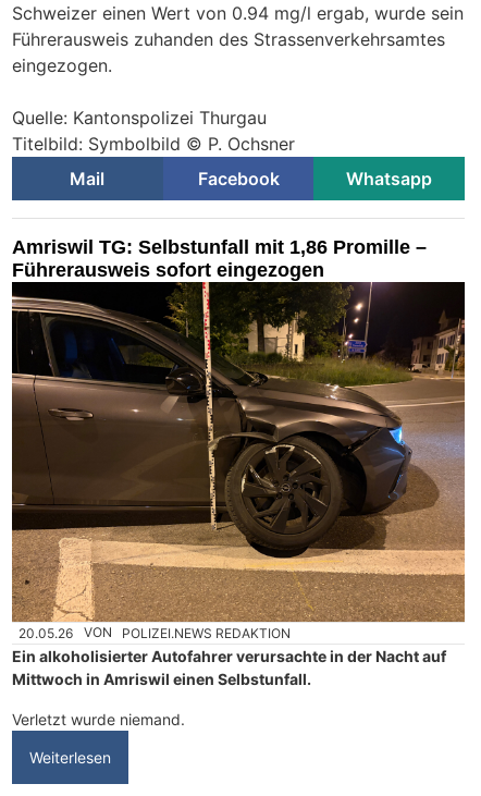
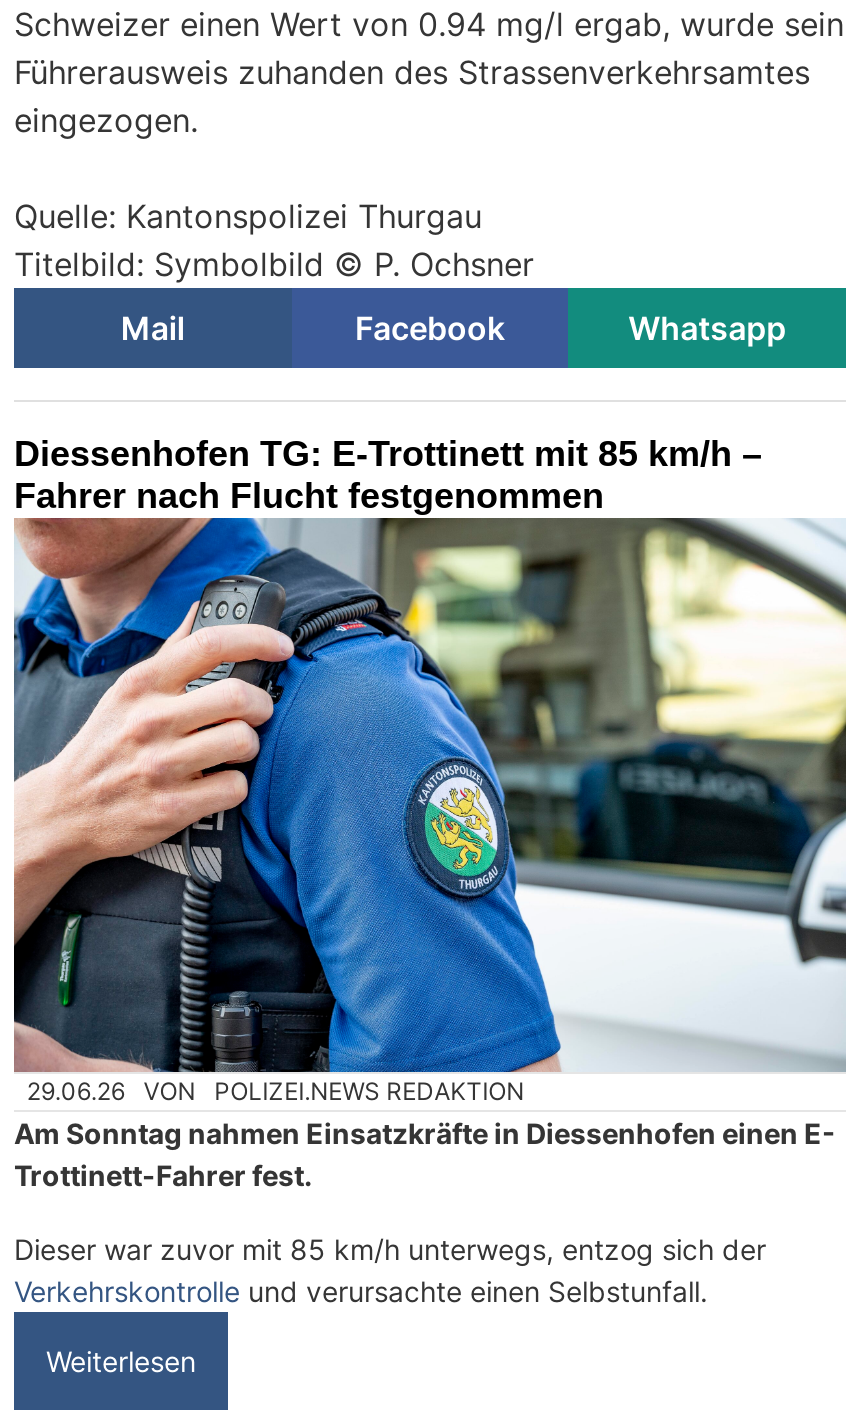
[12,237,427,281] Amriswil TG: Selbstunfall mit 1,86 Promille – | Führerausweis sofort eingezogen -> [14,435,762,517] Diessenhofen TG: E-Trottinett mit 85 km/h – | Fahrer nach Flucht festgenommen
[11,281,466,641] [image] | 20.05.26 VON POLIZEI.NEWS REDAKTION -> [12,518,848,1107] [image] | 29.06.26 VON POLIZEI.NEWS REDAKTION
moved [84,625,291,641] -> [144,1077,524,1107]: VON | POLIZEI.NEWS REDAKTION
[12,647,446,688] Ein alkoholisierter Autofahrer verursachte in der Nacht auf | Mittwoch in Amriswil einen Selbstunfall. -> [14,1117,836,1193] Am Sonntag nahmen Einsatzkräfte in Diessenhofen einen E- | Trottinett-Fahrer fest.
[12,710,185,728] Verletzt wurde niemand. -> [14,1233,766,1309] Dieser war zuvor mit 85 km/h unterwegs, entzog sich der | Verkehrskontrolle und verursachte einen Selbstunfall.

